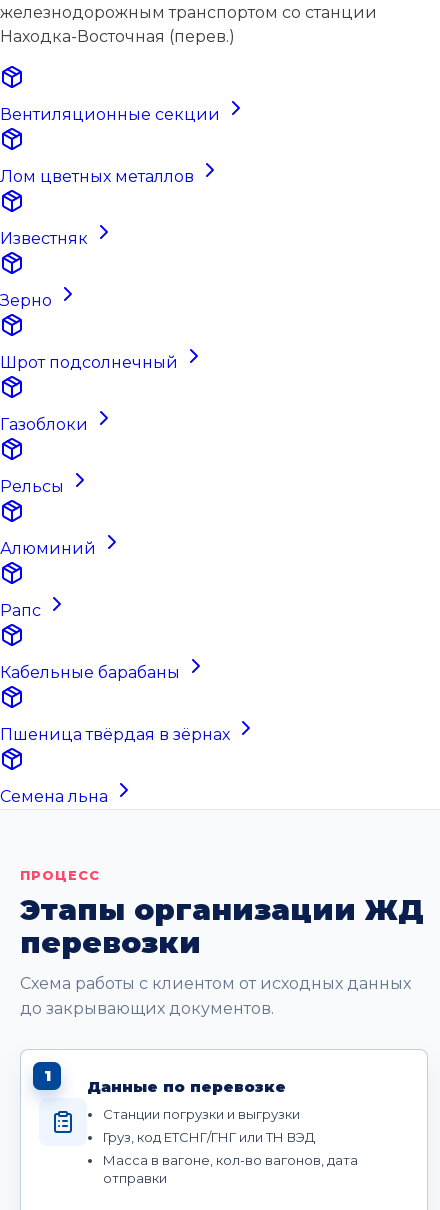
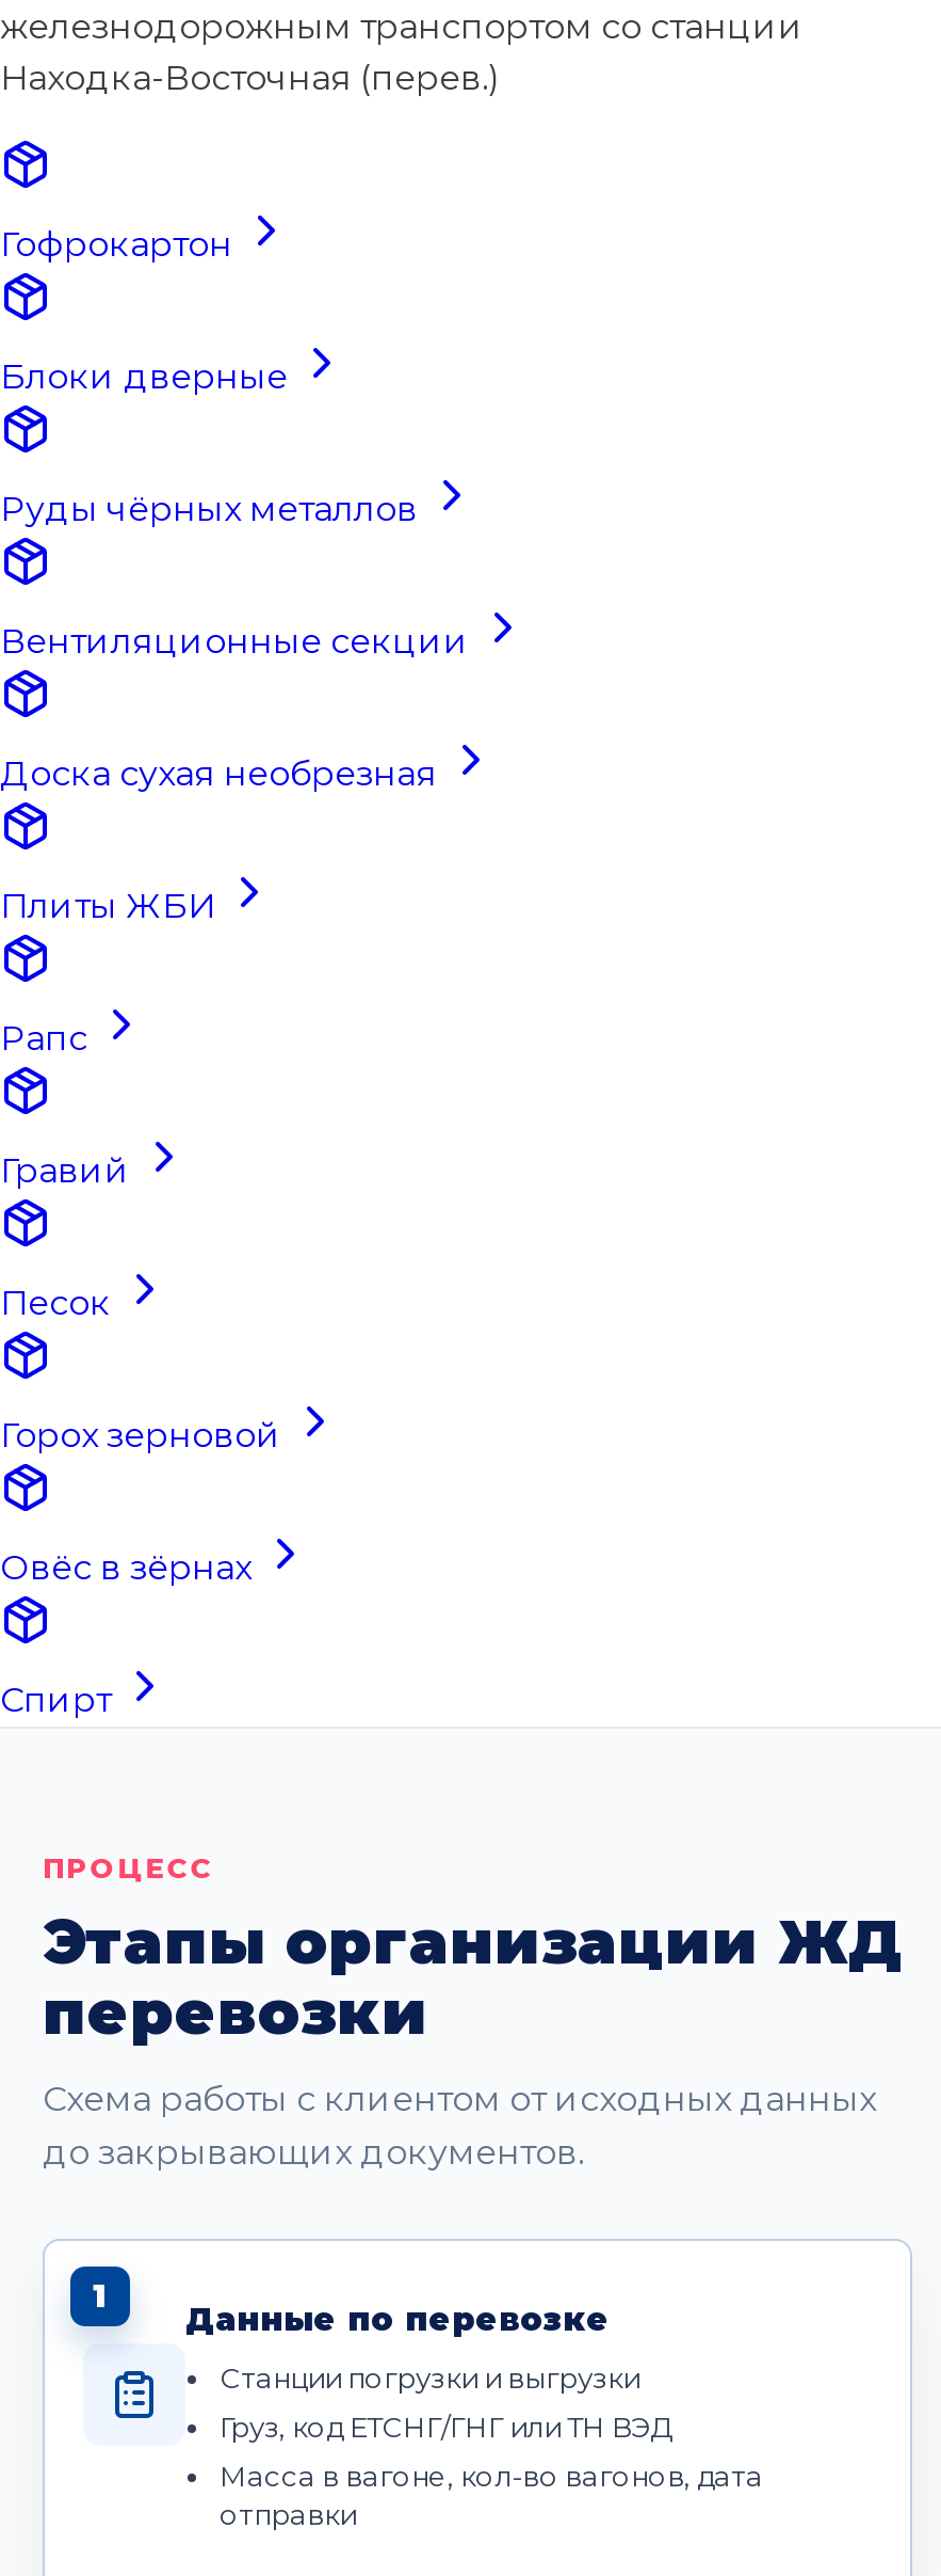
none -> [0,223,418,529] Гофрокартон | Блоки дверные | Руды чёрных металлов
moved [0,105,220,124] -> [0,620,469,661]: Вентиляционные секции
[0,167,194,558] Лом цветных металлов | Известняк | Зерно | Шрот подсолнечный | Газоблоки | Рельсы | Алюминий -> [0,753,437,926] Доска сухая необрезная | Плиты ЖБИ
moved [0,601,41,620] -> [0,1017,87,1058]: Рапс
[0,663,230,806] Кабельные барабаны | Пшеница твёрдая в зёрнах | Семена льна -> [0,1150,281,1720] Гравий | Песок | Горох зерновой | Овёс в зёрнах | Спирт

